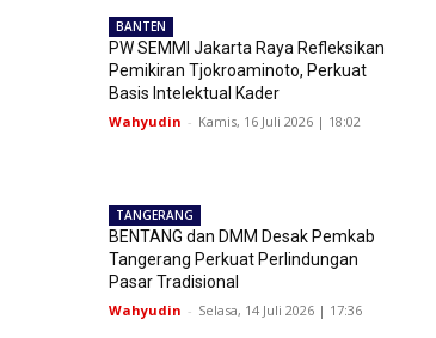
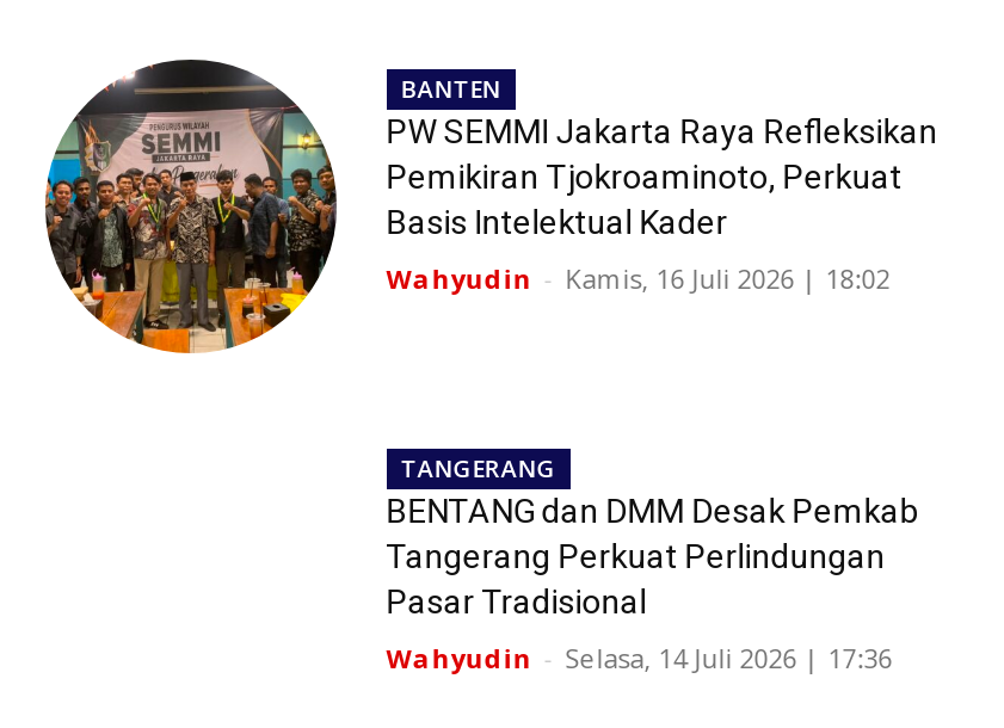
none -> [43,56,339,357] [image]

